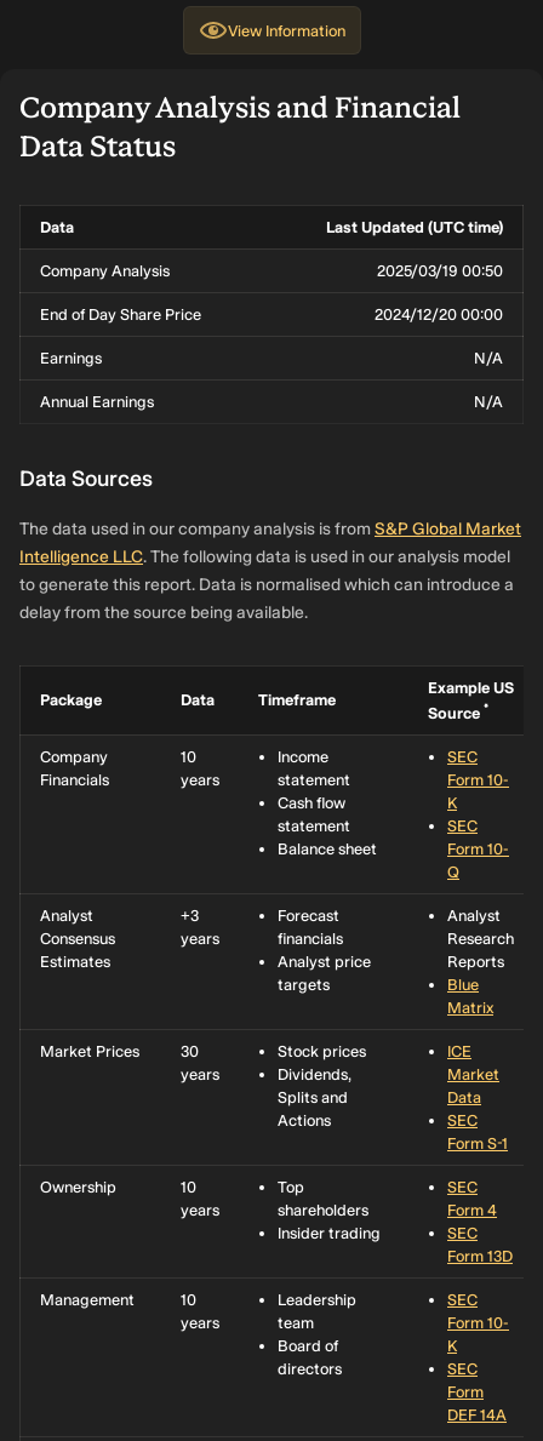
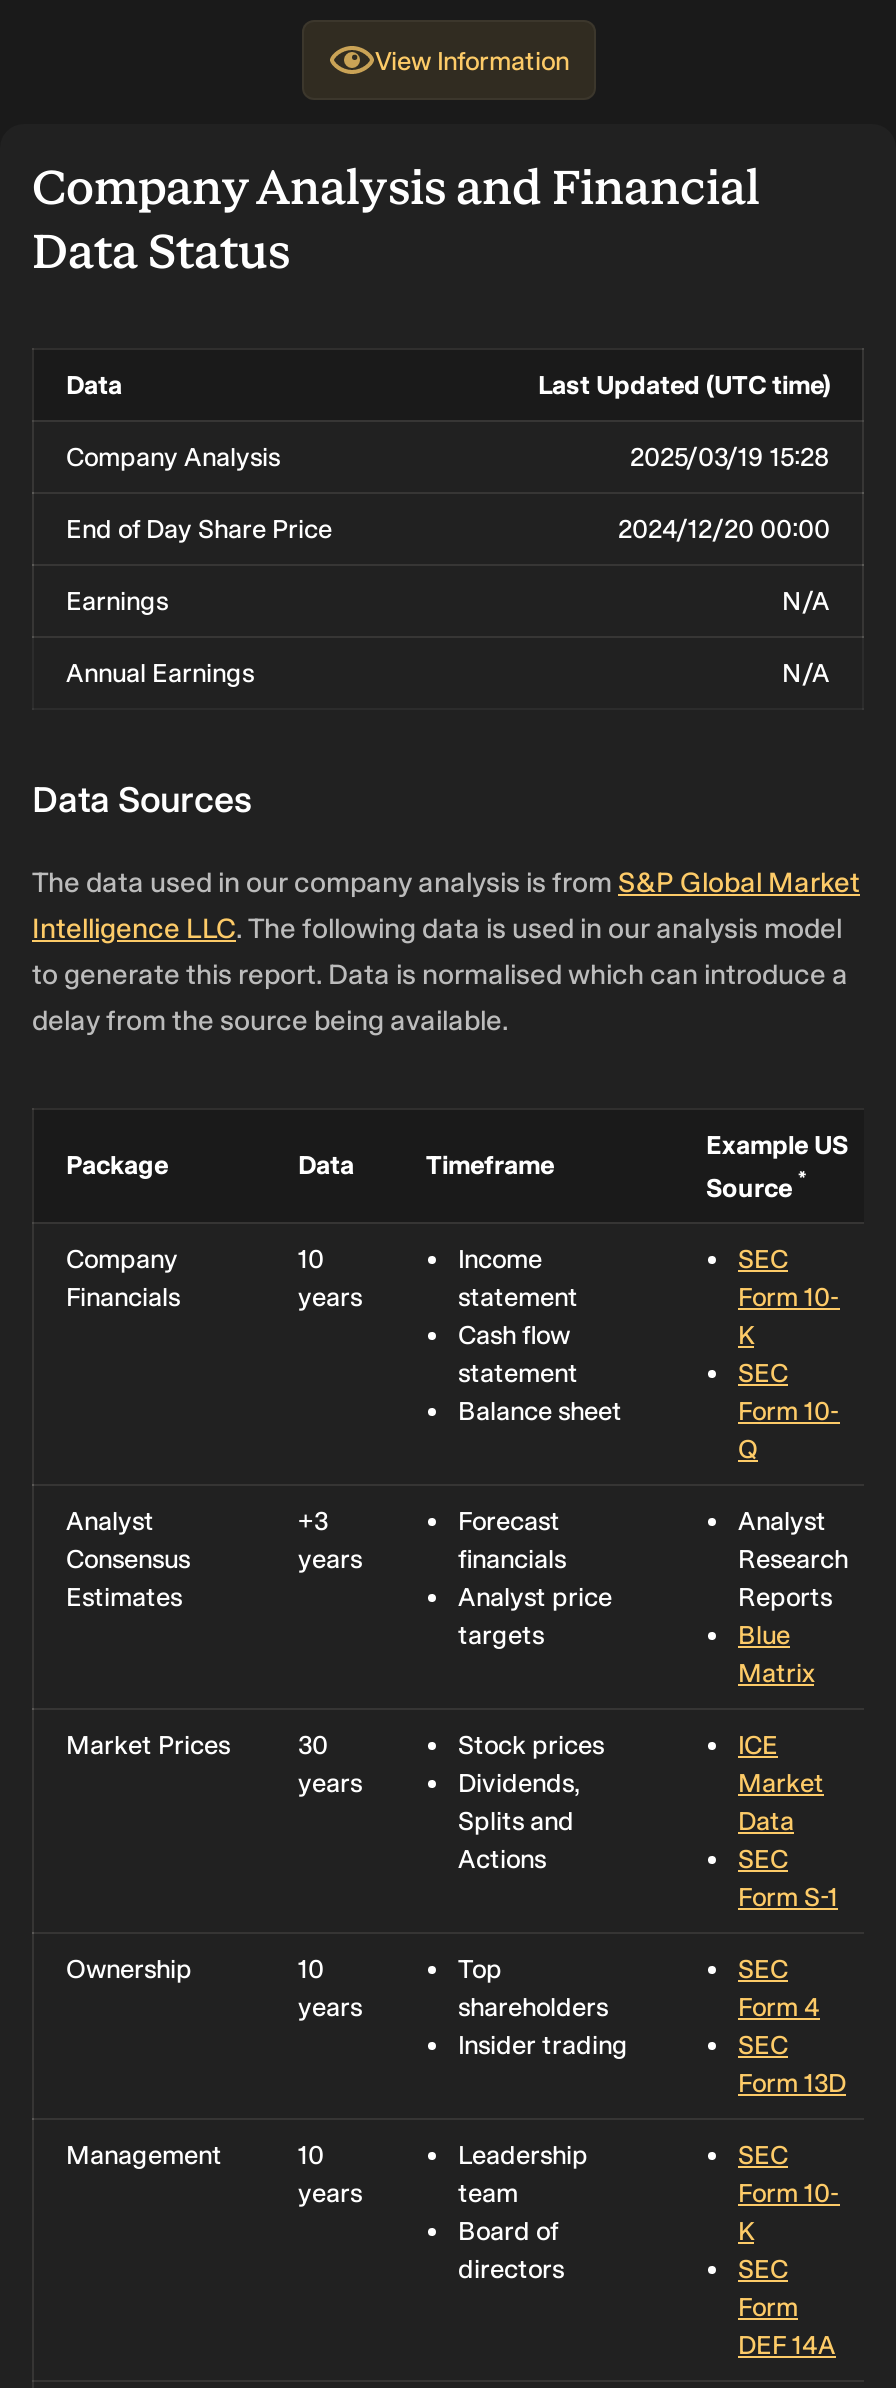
[377,262,503,280] 2025/03/19 00:50 -> [630,442,830,472] 2025/03/19 15:28

